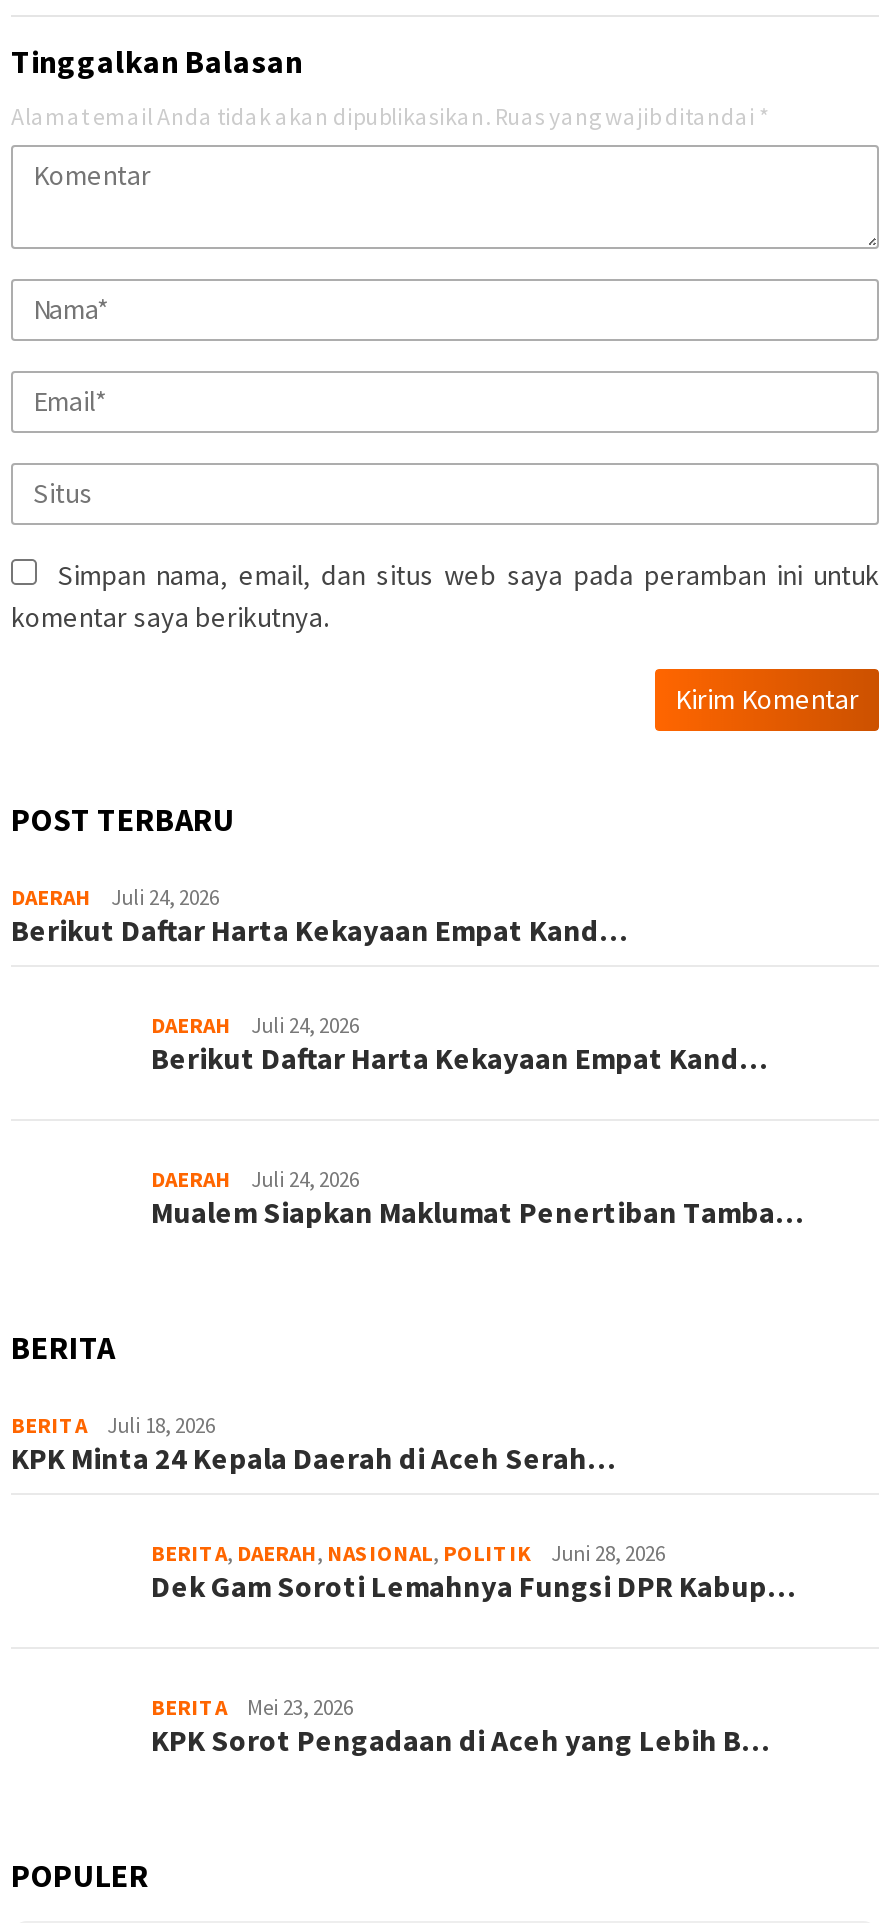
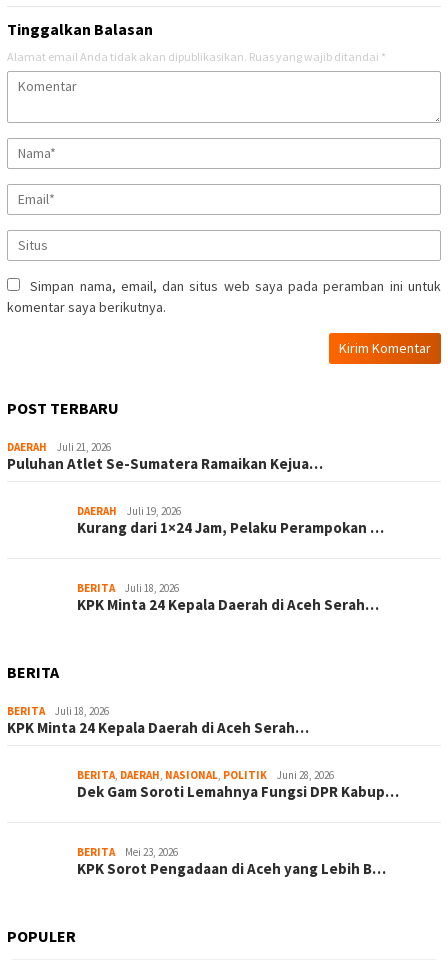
[11,884,627,950] Juli 24, 2026 | Berikut Daftar Harta Kekayaan Empat Kand… -> [7,440,323,473] Juli 21, 2026 | Puluhan Atlet Se-Sumatera Ramaikan Kejua…
[151,1012,767,1078] Juli 24, 2026 | Berikut Daftar Harta Kekayaan Empat Kand… -> [77,504,384,537] Juli 19, 2026 | Kurang dari 1×24 Jam, Pelaku Perampokan …
[151,1166,803,1232] DAERAH | Juli 24, 2026 | Mualem Siapkan Maklumat Penertiban Tamba… -> [77,581,379,614] BERITA | Juli 18, 2026 | KPK Minta 24 Kepala Daerah di Aceh Serah…

